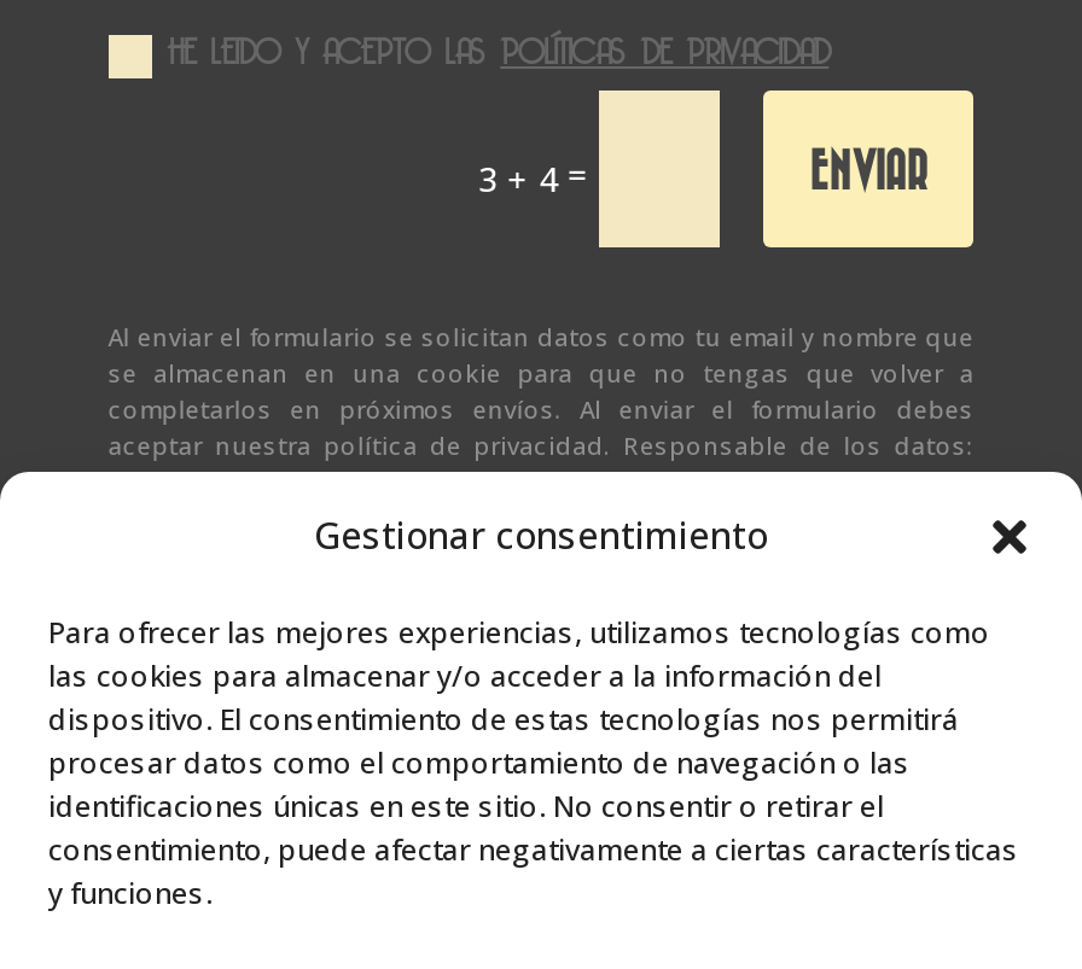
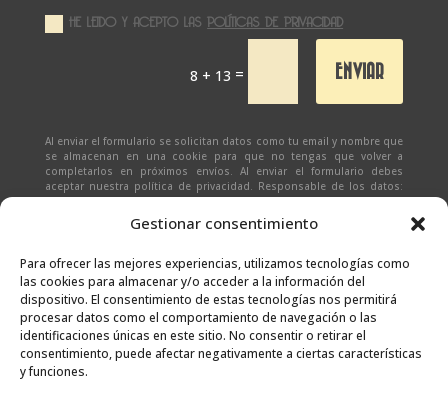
[479,152,599,202] 3 + 4 = -> [190,64,248,84] 8 + 13 =

